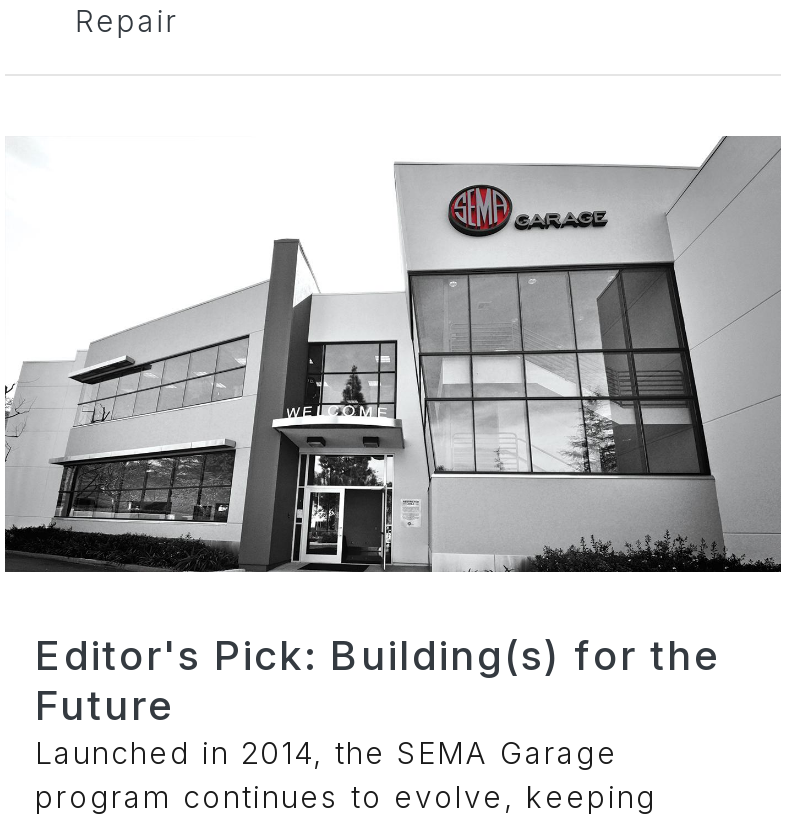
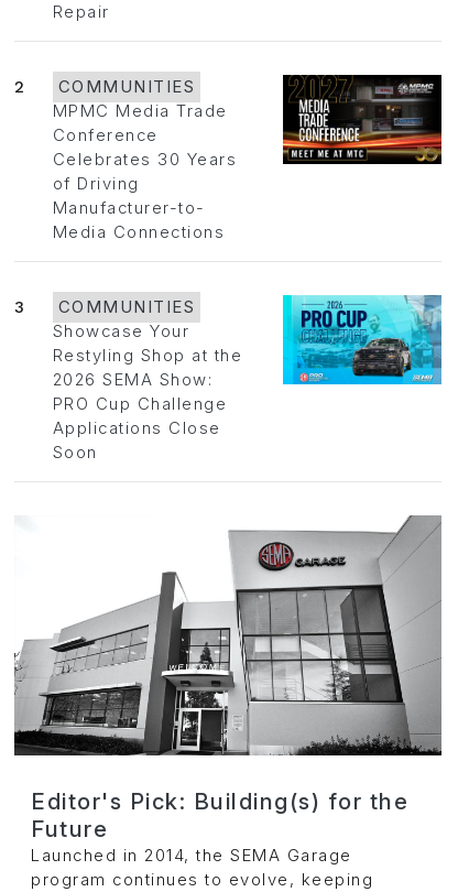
none -> [14,77,237,243] 2 | COMMUNITIES | MPMC Media Trade | Conference | Celebrates 30 Years | of Driving | Manufacturer-to- | Media Connections
none -> [14,294,443,463] [image] | 3 | COMMUNITIES | Showcase Your | Restyling Shop at the | 2026 SEMA Show: | PRO Cup Challenge | Applications Close | Soon
none -> [282,74,443,165] [image]

